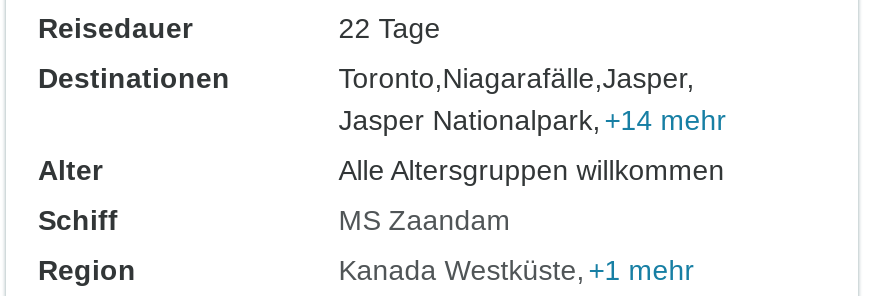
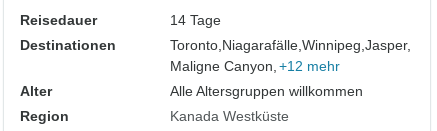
[338,12,440,44] 22 Tage -> [170,12,221,28] 14 Tage
[338,62,726,136] Toronto,Niagarafälle,Jasper, | Jasper Nationalpark, +14 mehr -> [170,37,411,74] Toronto,Niagarafälle,Winnipeg,Jasper, | Maligne Canyon, +12 mehr
[38,204,510,236] Schiff | MS Zaandam -> none
[338,254,694,286] Kanada Westküste +1 mehr -> [170,108,289,124] Kanada Westküste

